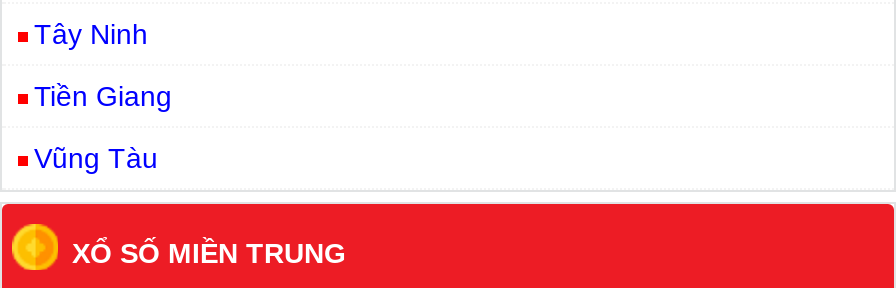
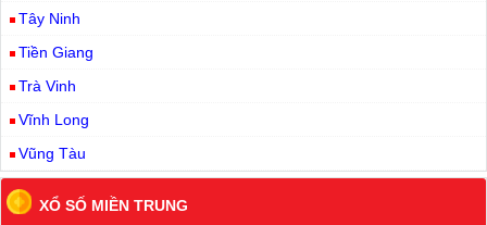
none -> [18,77,89,129] Trà Vinh | Vĩnh Long

